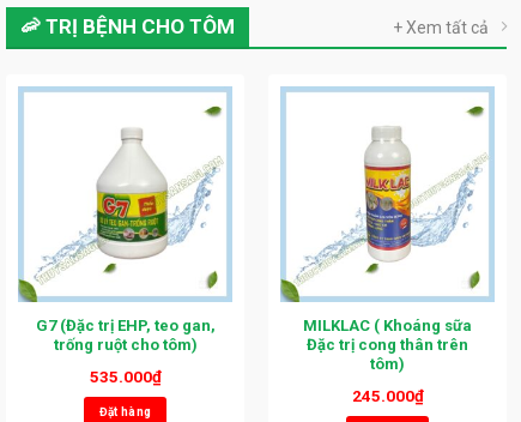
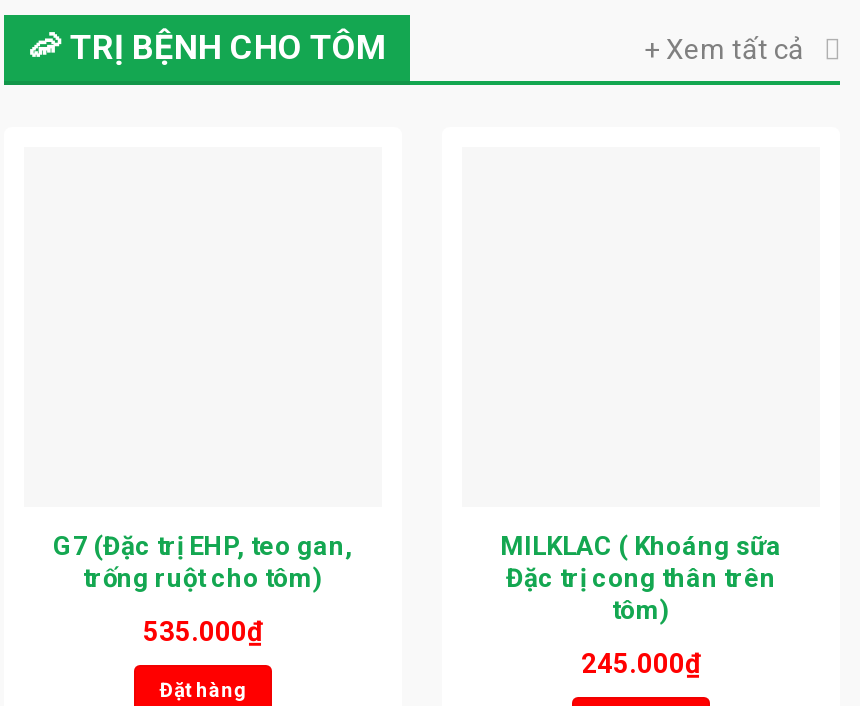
[18,86,232,303] [image] -> none
[280,86,495,303] [image] -> none

